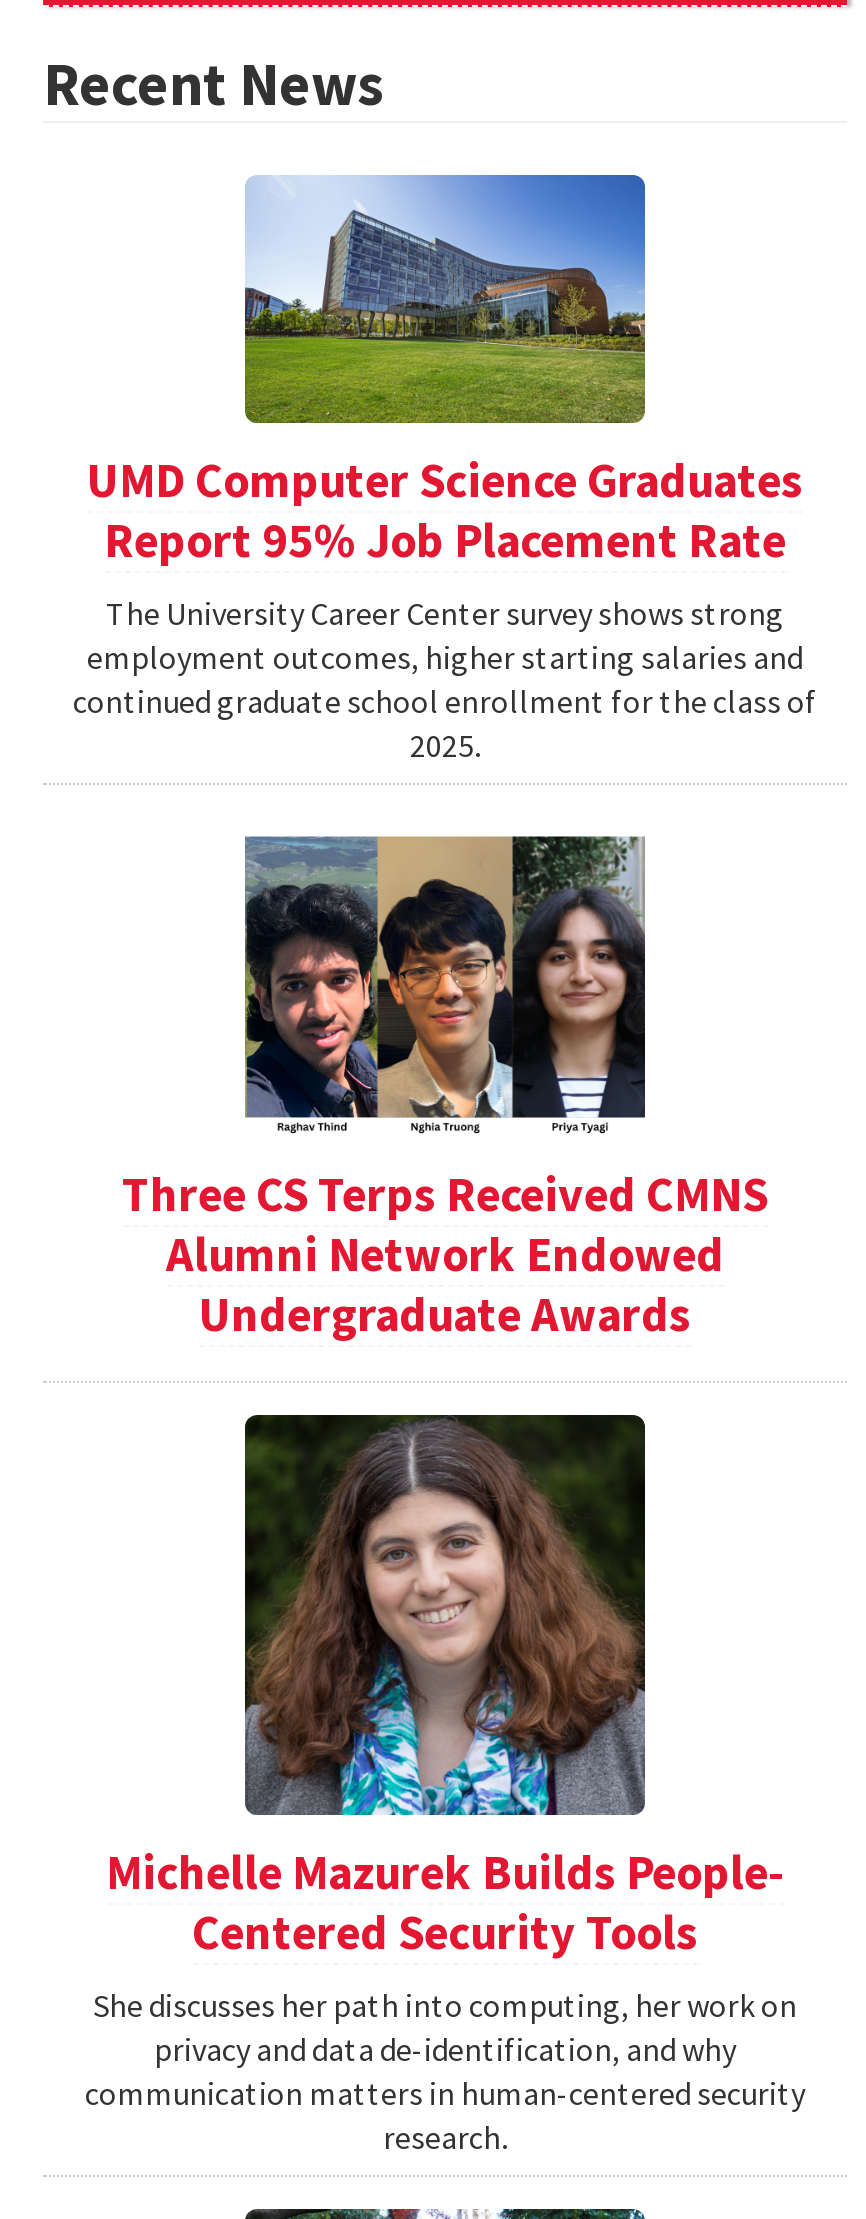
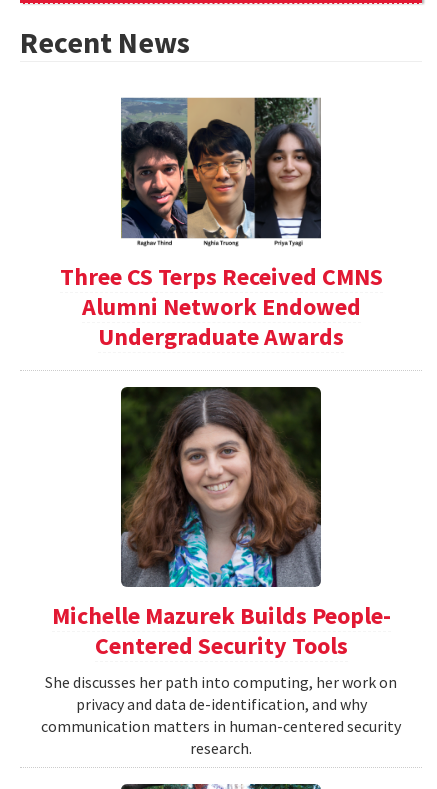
[73,173,817,765] [image] | UMD Computer Science Graduates | Report 95% Job Placement Rate | The University Career Center survey shows strong | employment outcomes, higher starting salaries and | continued graduate school enrollment for the class of | 2025. -> none

